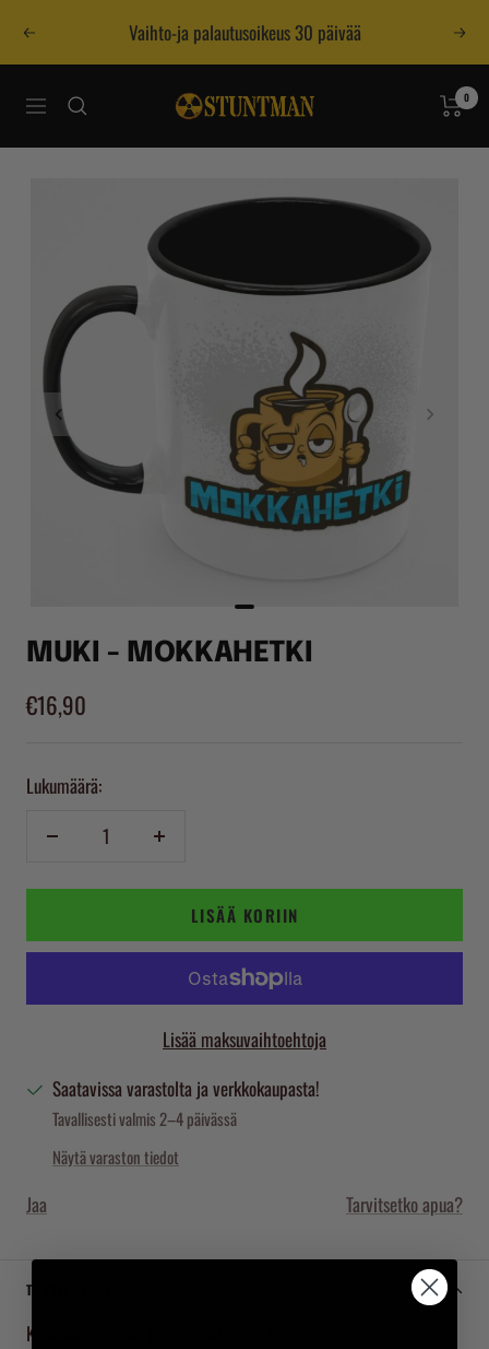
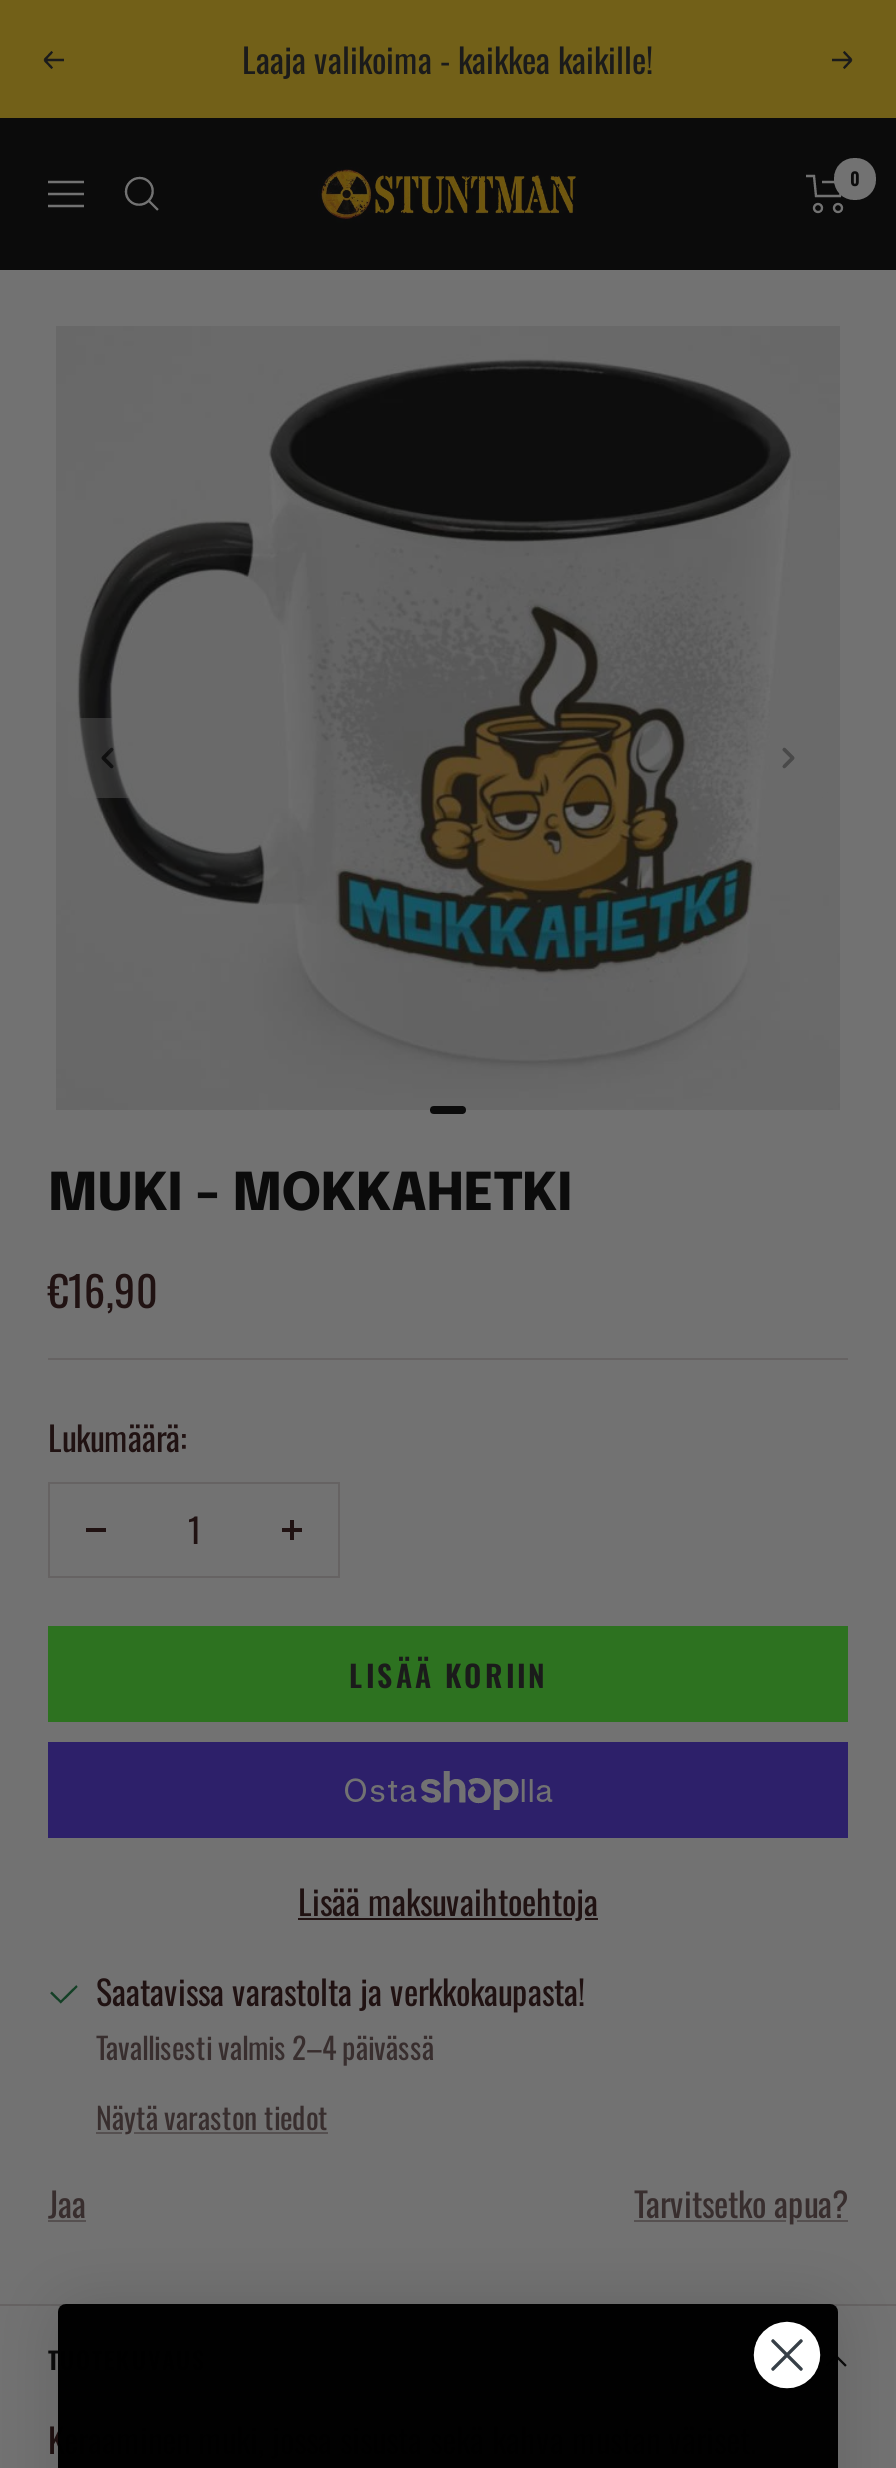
[128,19,361,46] Vaihto-ja palautusoikeus 30 päivää -> [242,34,654,84] Laaja valikoima - kaikkea kaikille!

